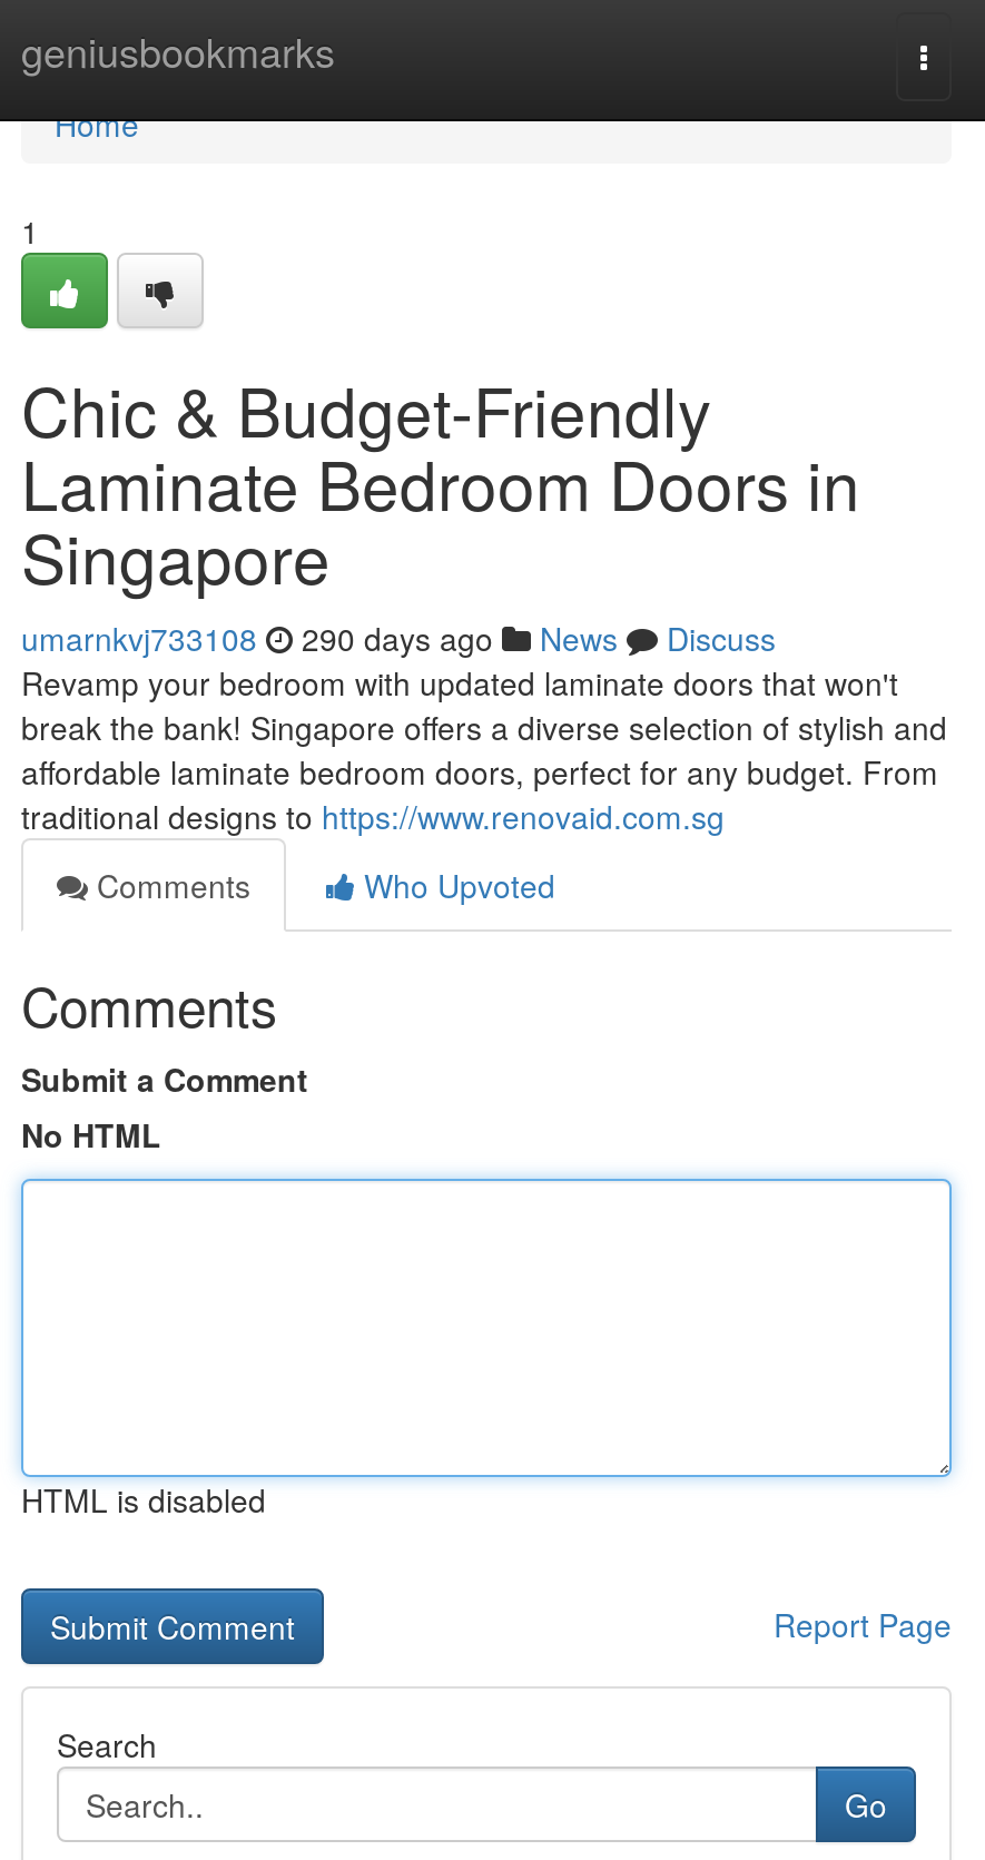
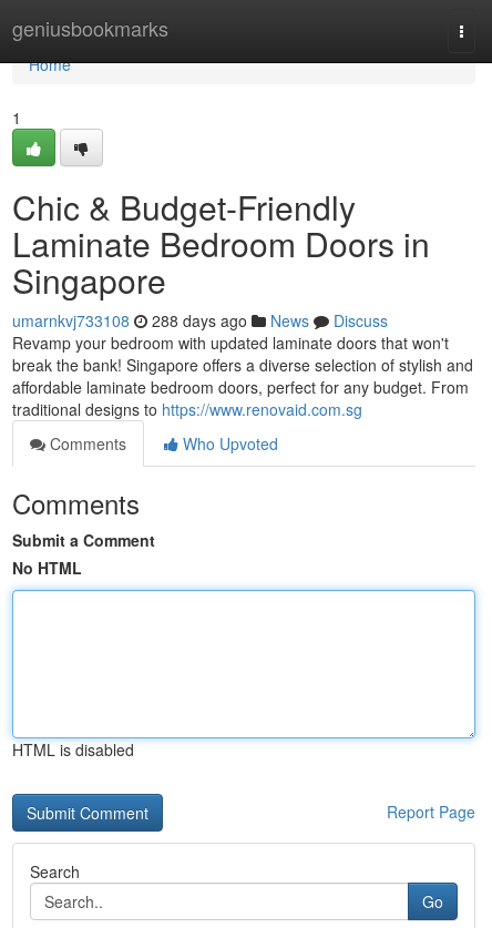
[21,616,776,660] umarnkvj733108 290 days ago News Discuss -> [12,309,388,332] umarnkvj733108 288 days ago News Discuss

